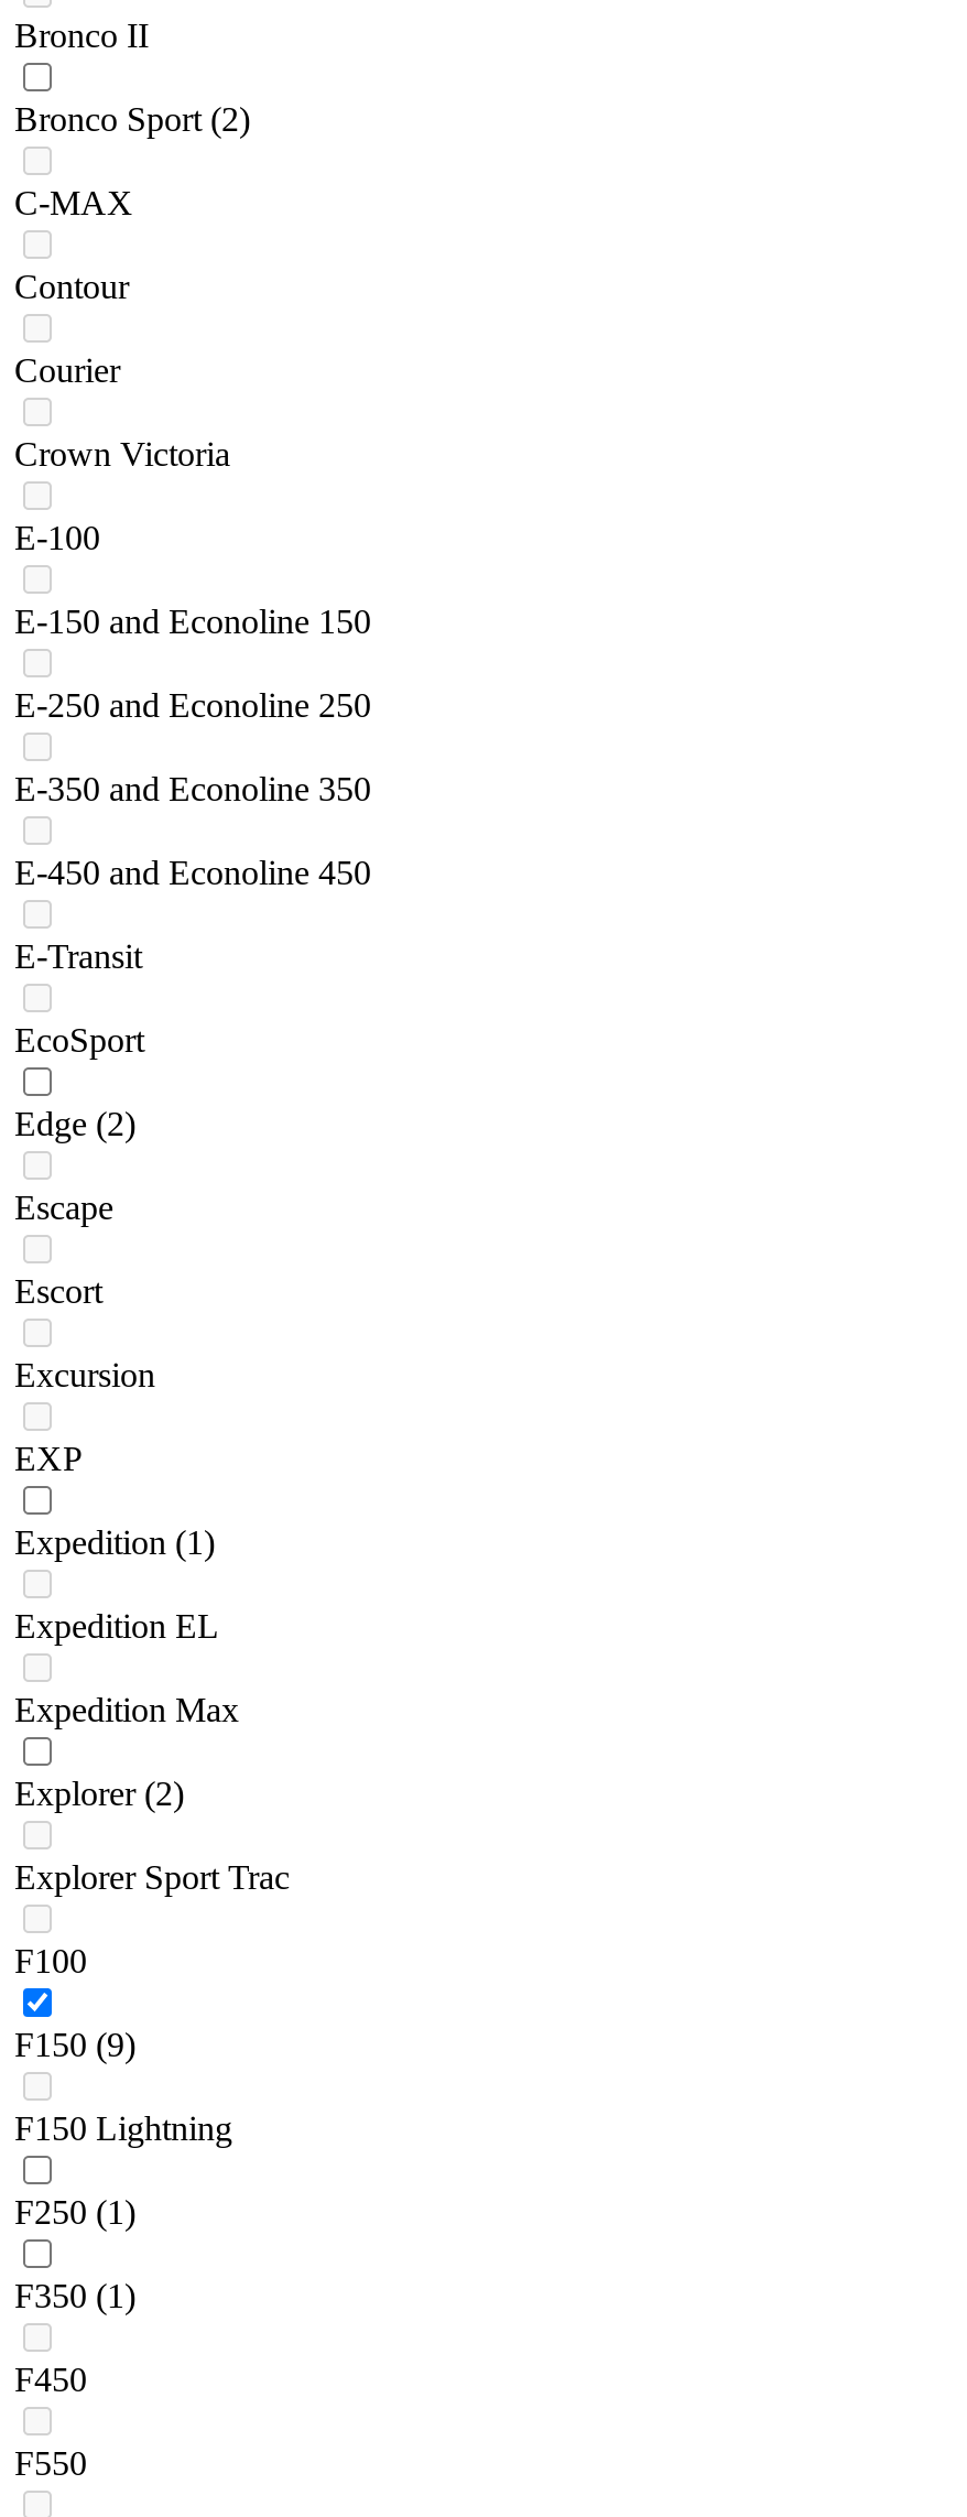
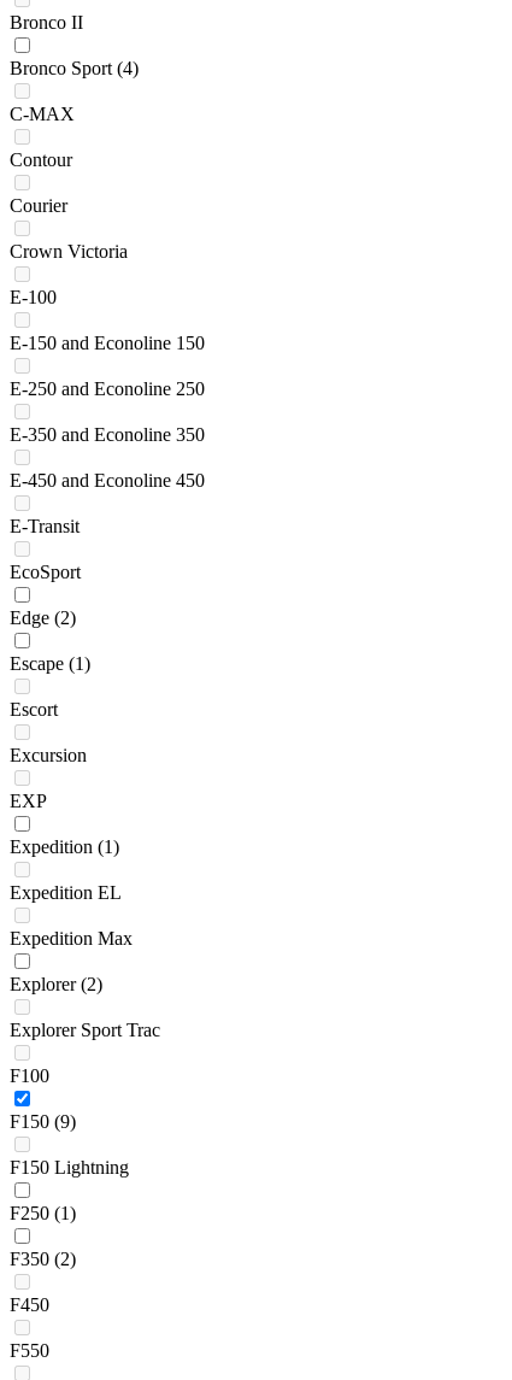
[14,101,250,139] Bronco Sport (2) -> [10,58,139,79] Bronco Sport (4)
[14,1189,113,1227] Escape -> [10,654,90,674] Escape (1)
[14,2278,135,2315] F350 (1) -> [10,1249,76,1270] F350 (2)

